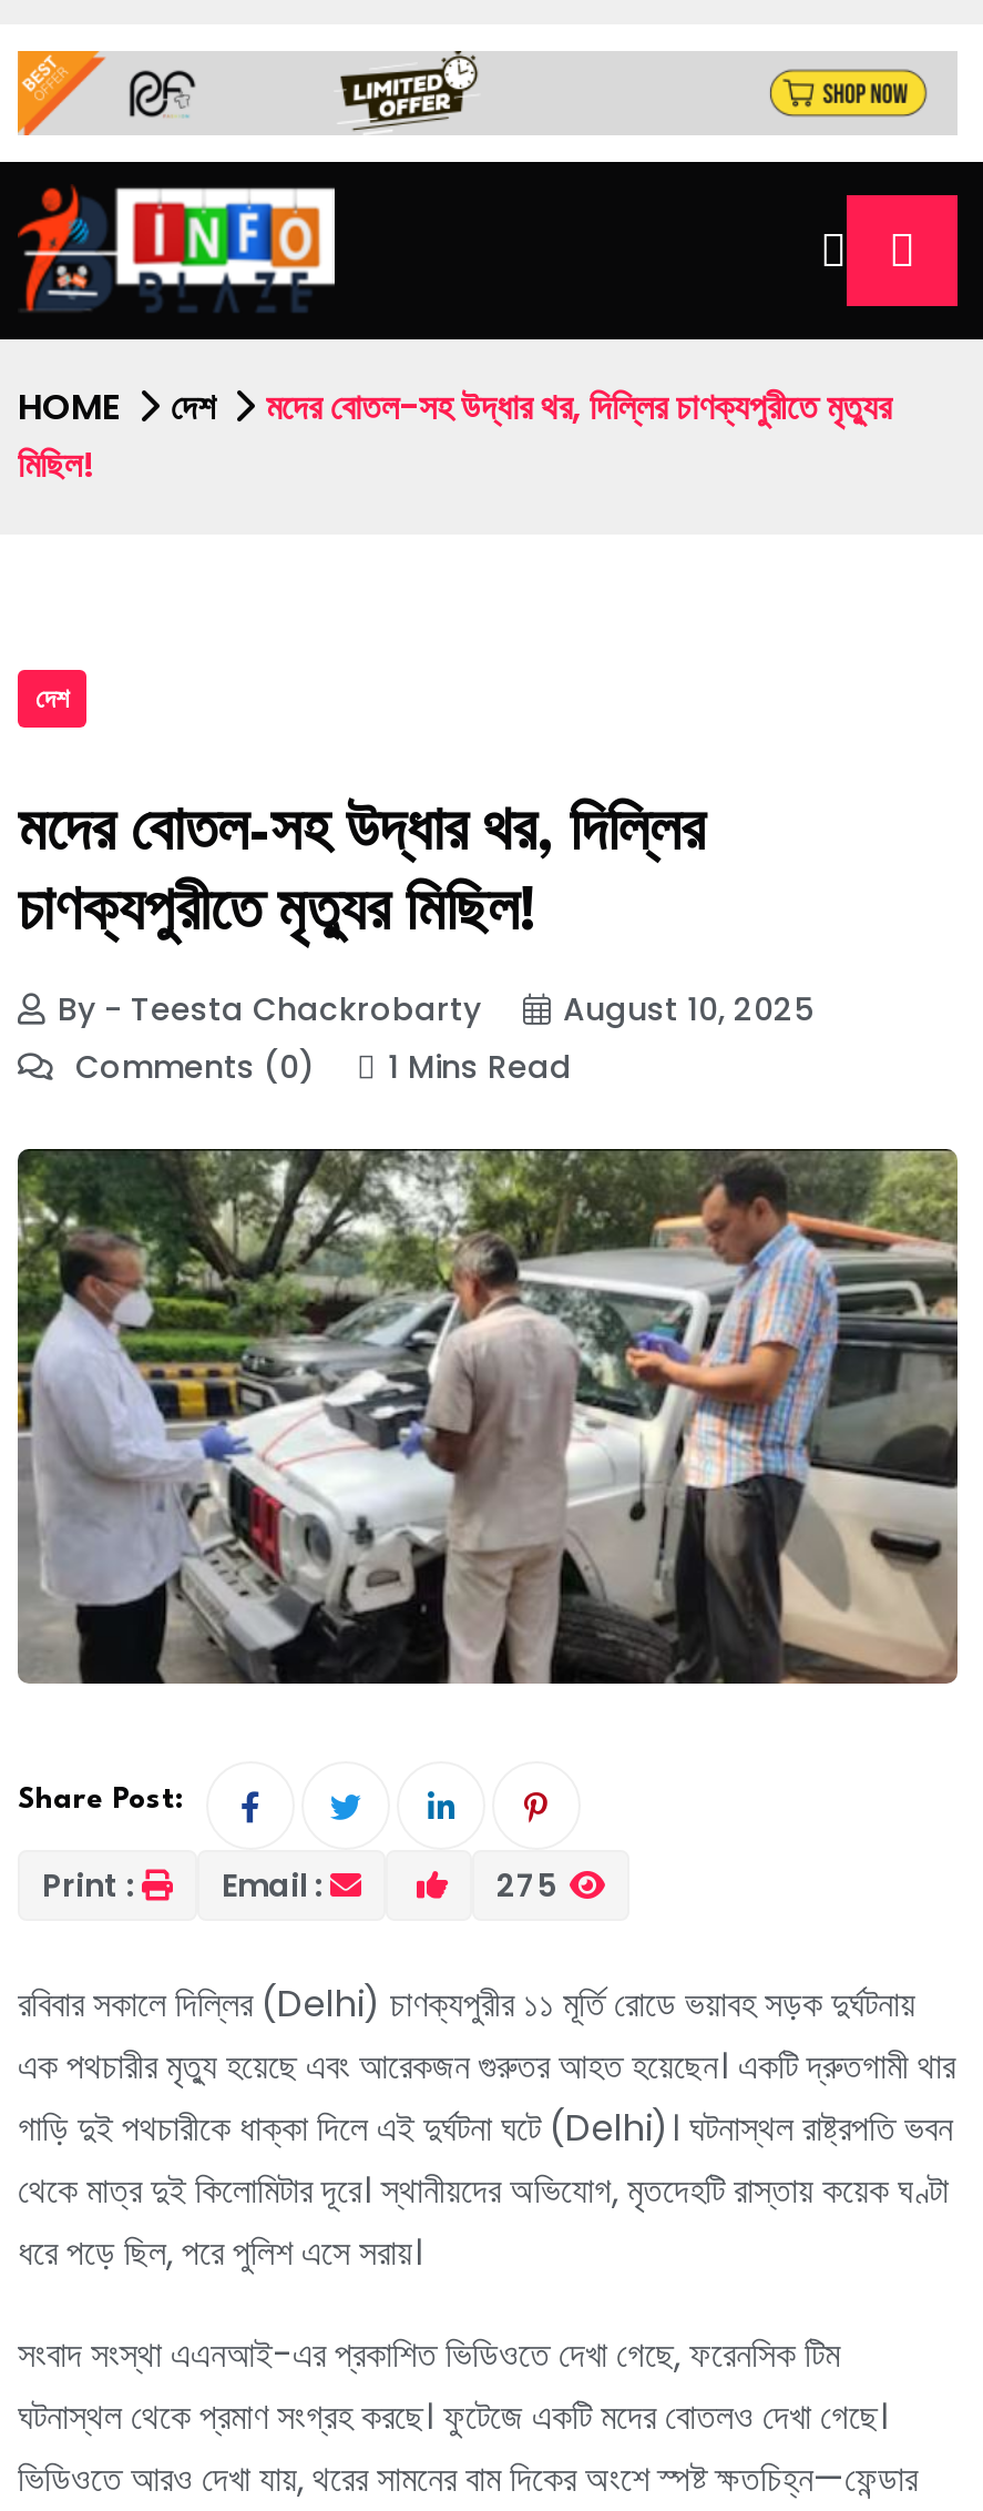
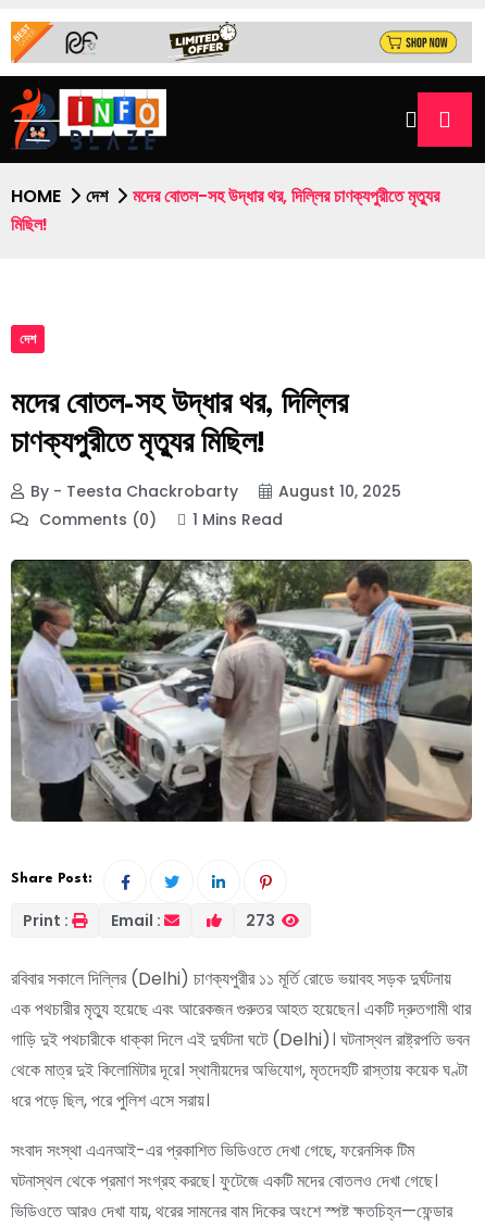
[496,1864,563,1908] 275 -> [246,910,278,932] 273

